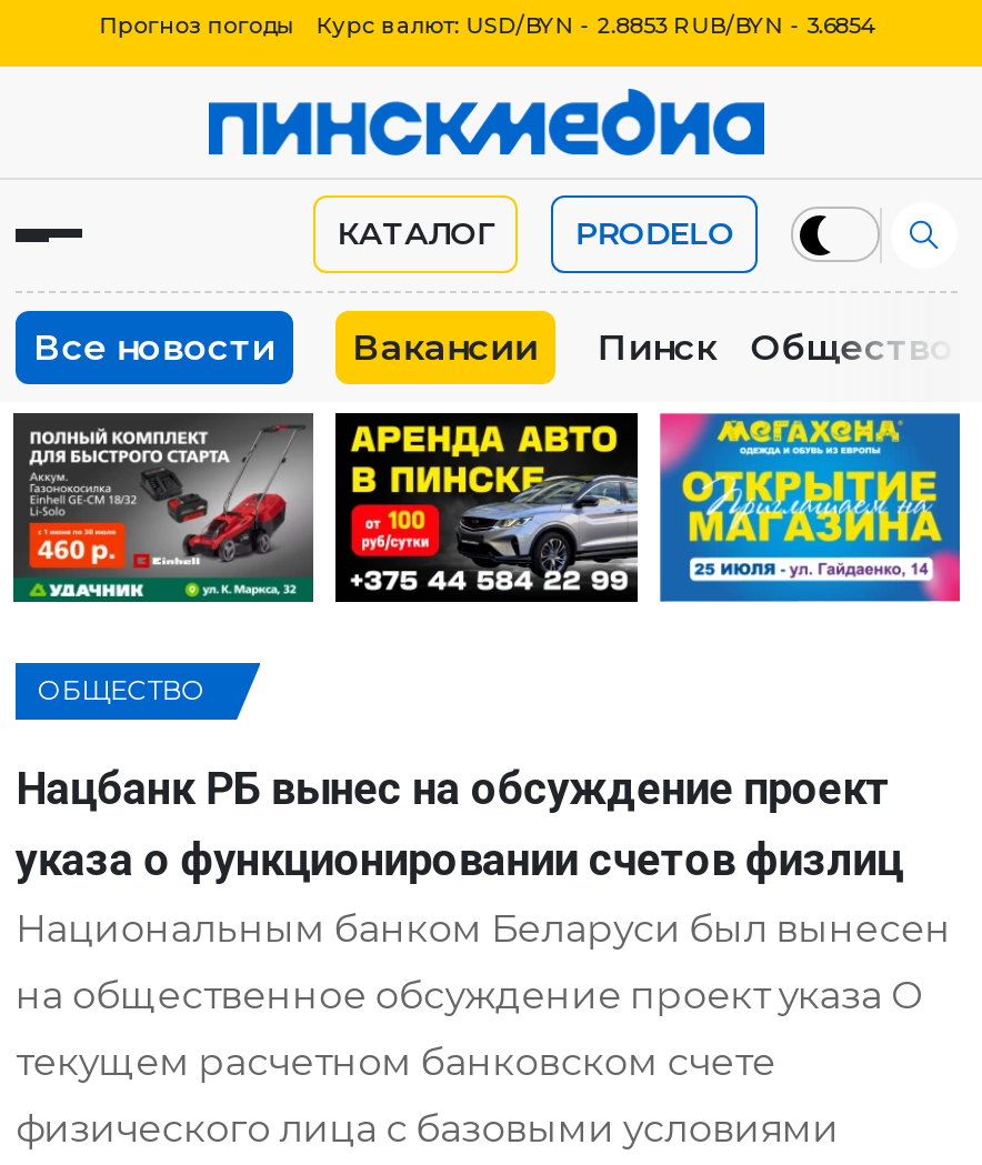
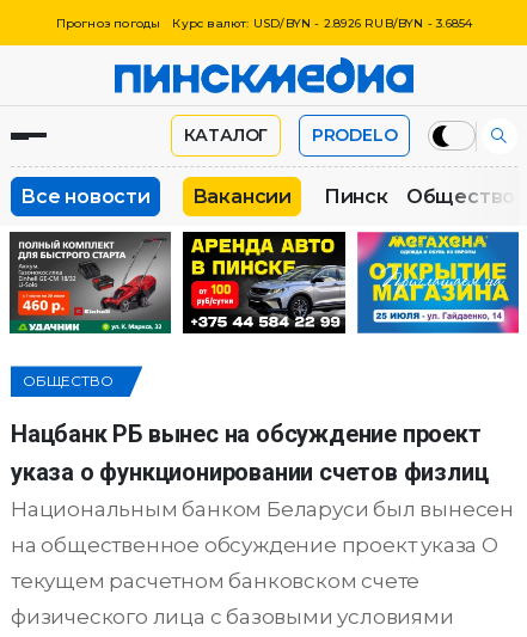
[316,10,874,39] Курс валют: USD/BYN - 2.8853 RUB/BYN - 3.6854 -> [172,15,472,30] Курс валют: USD/BYN - 2.8926 RUB/BYN - 3.6854

